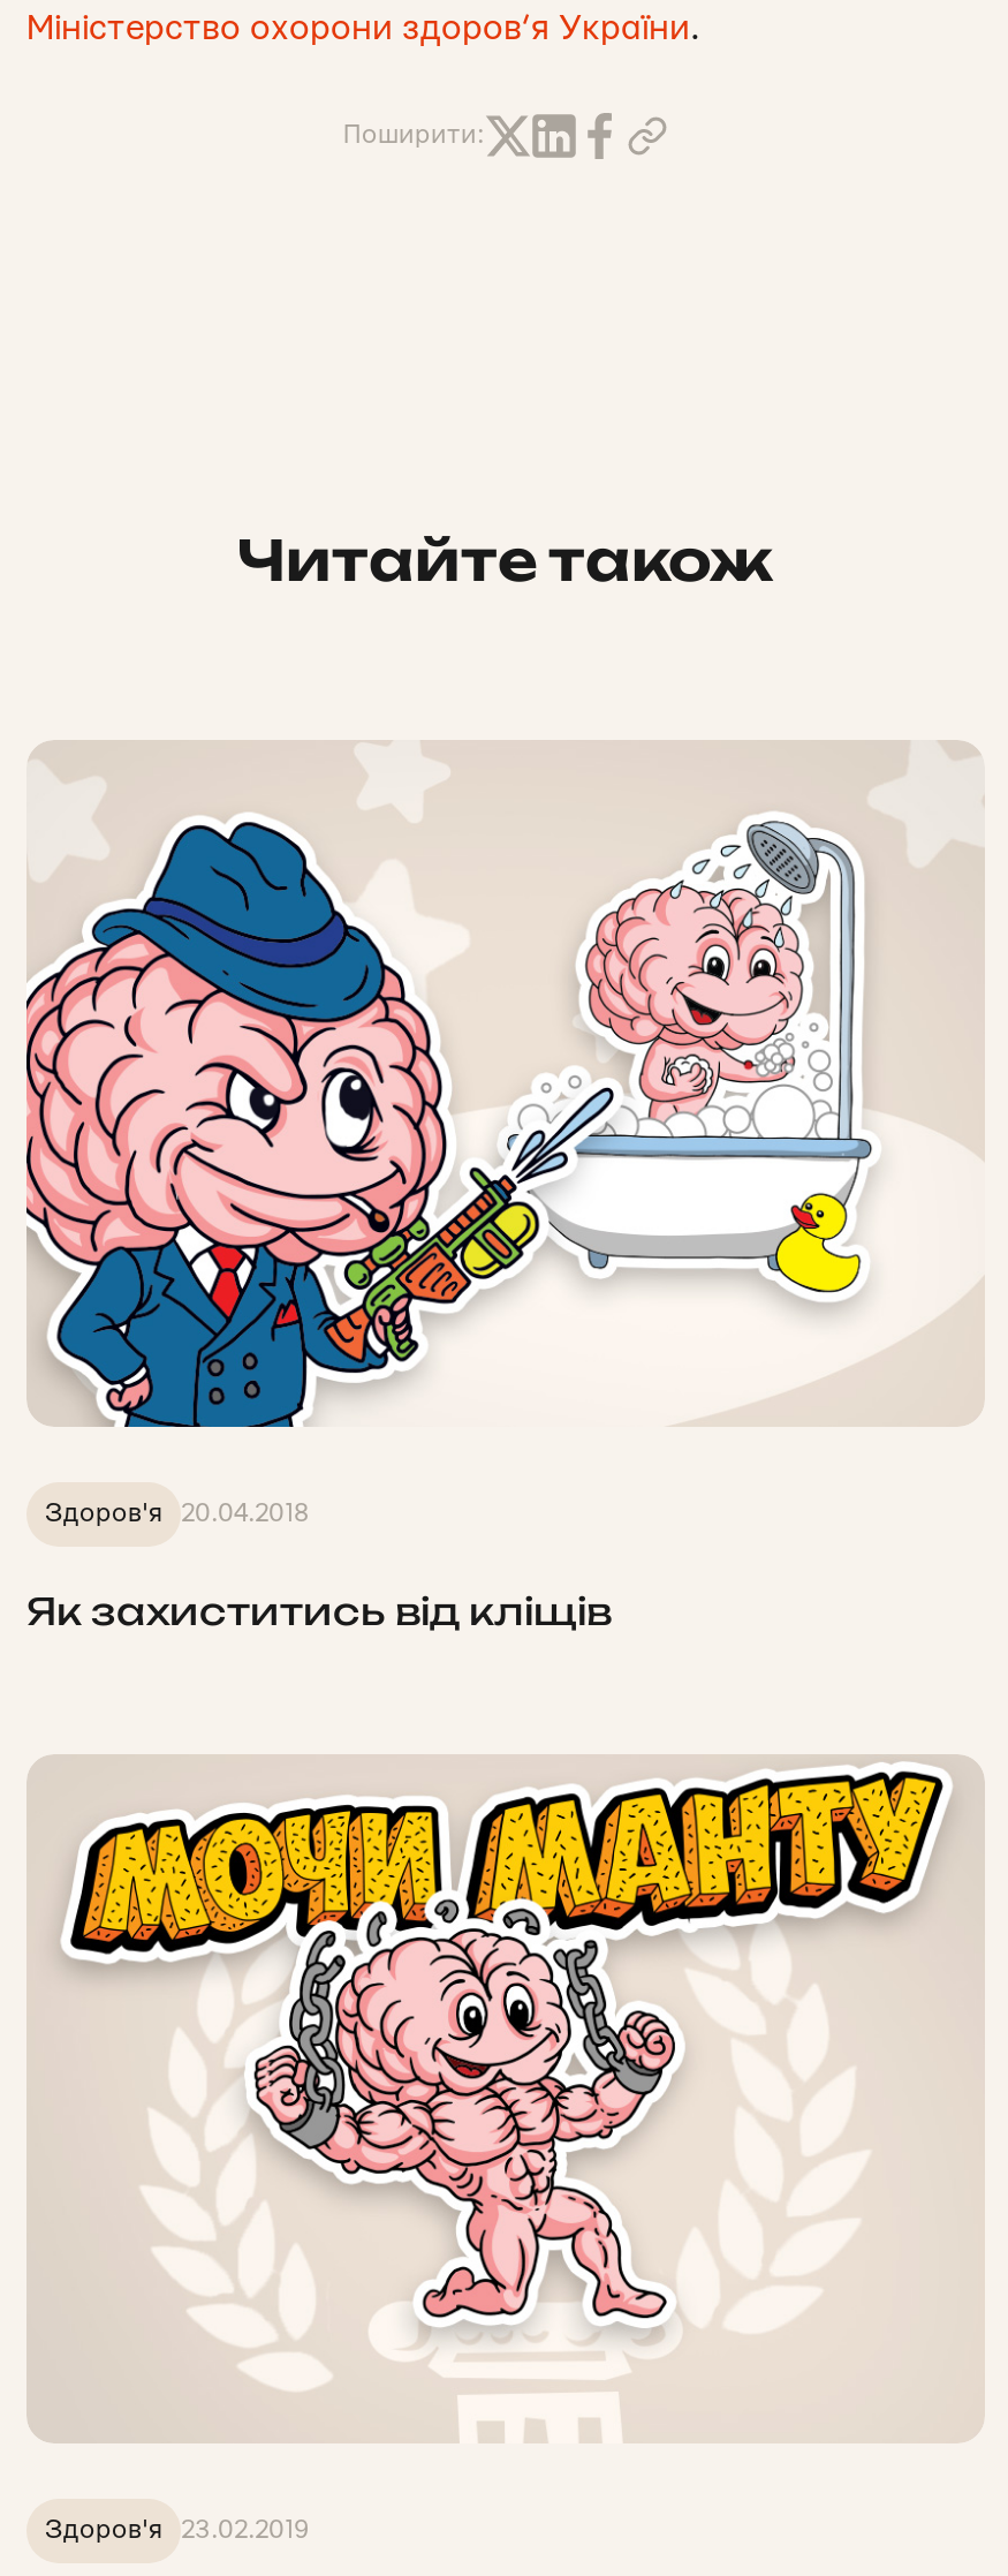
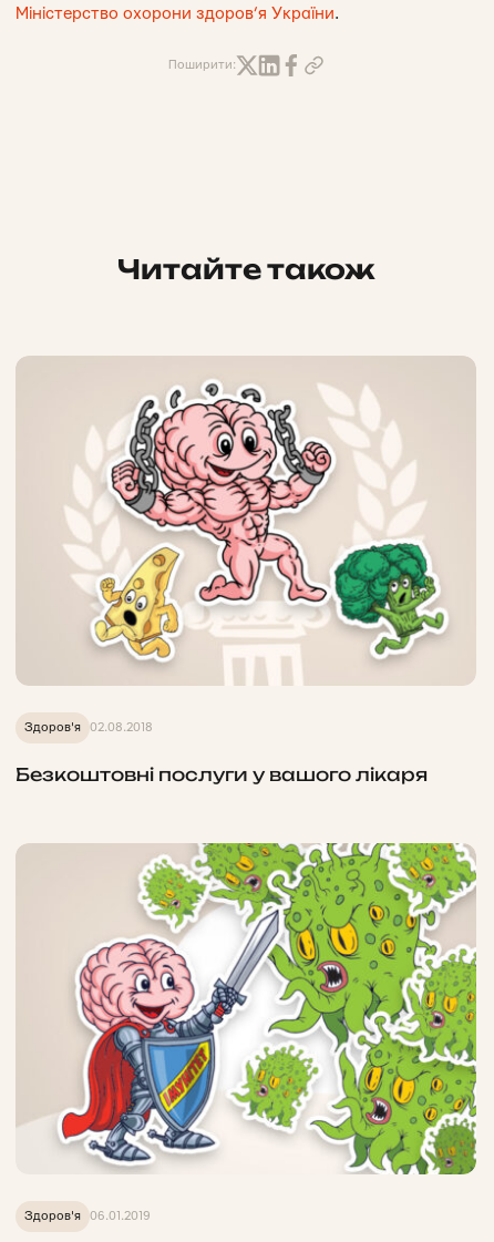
[24,800,943,1526] [image] | Здоров'я 20.04.2018 -> [16,371,474,734] [image] | Здоров'я 02.08.2018
[26,1589,612,1635] Як захиститись від кліщів -> [16,764,428,786] Безкоштовні послуги у вашого лікаря
[45,1754,985,2542] [image] | Здоров'я 23.02.2019 -> [24,842,477,1222] [image] | Здоров'я 06.01.2019

